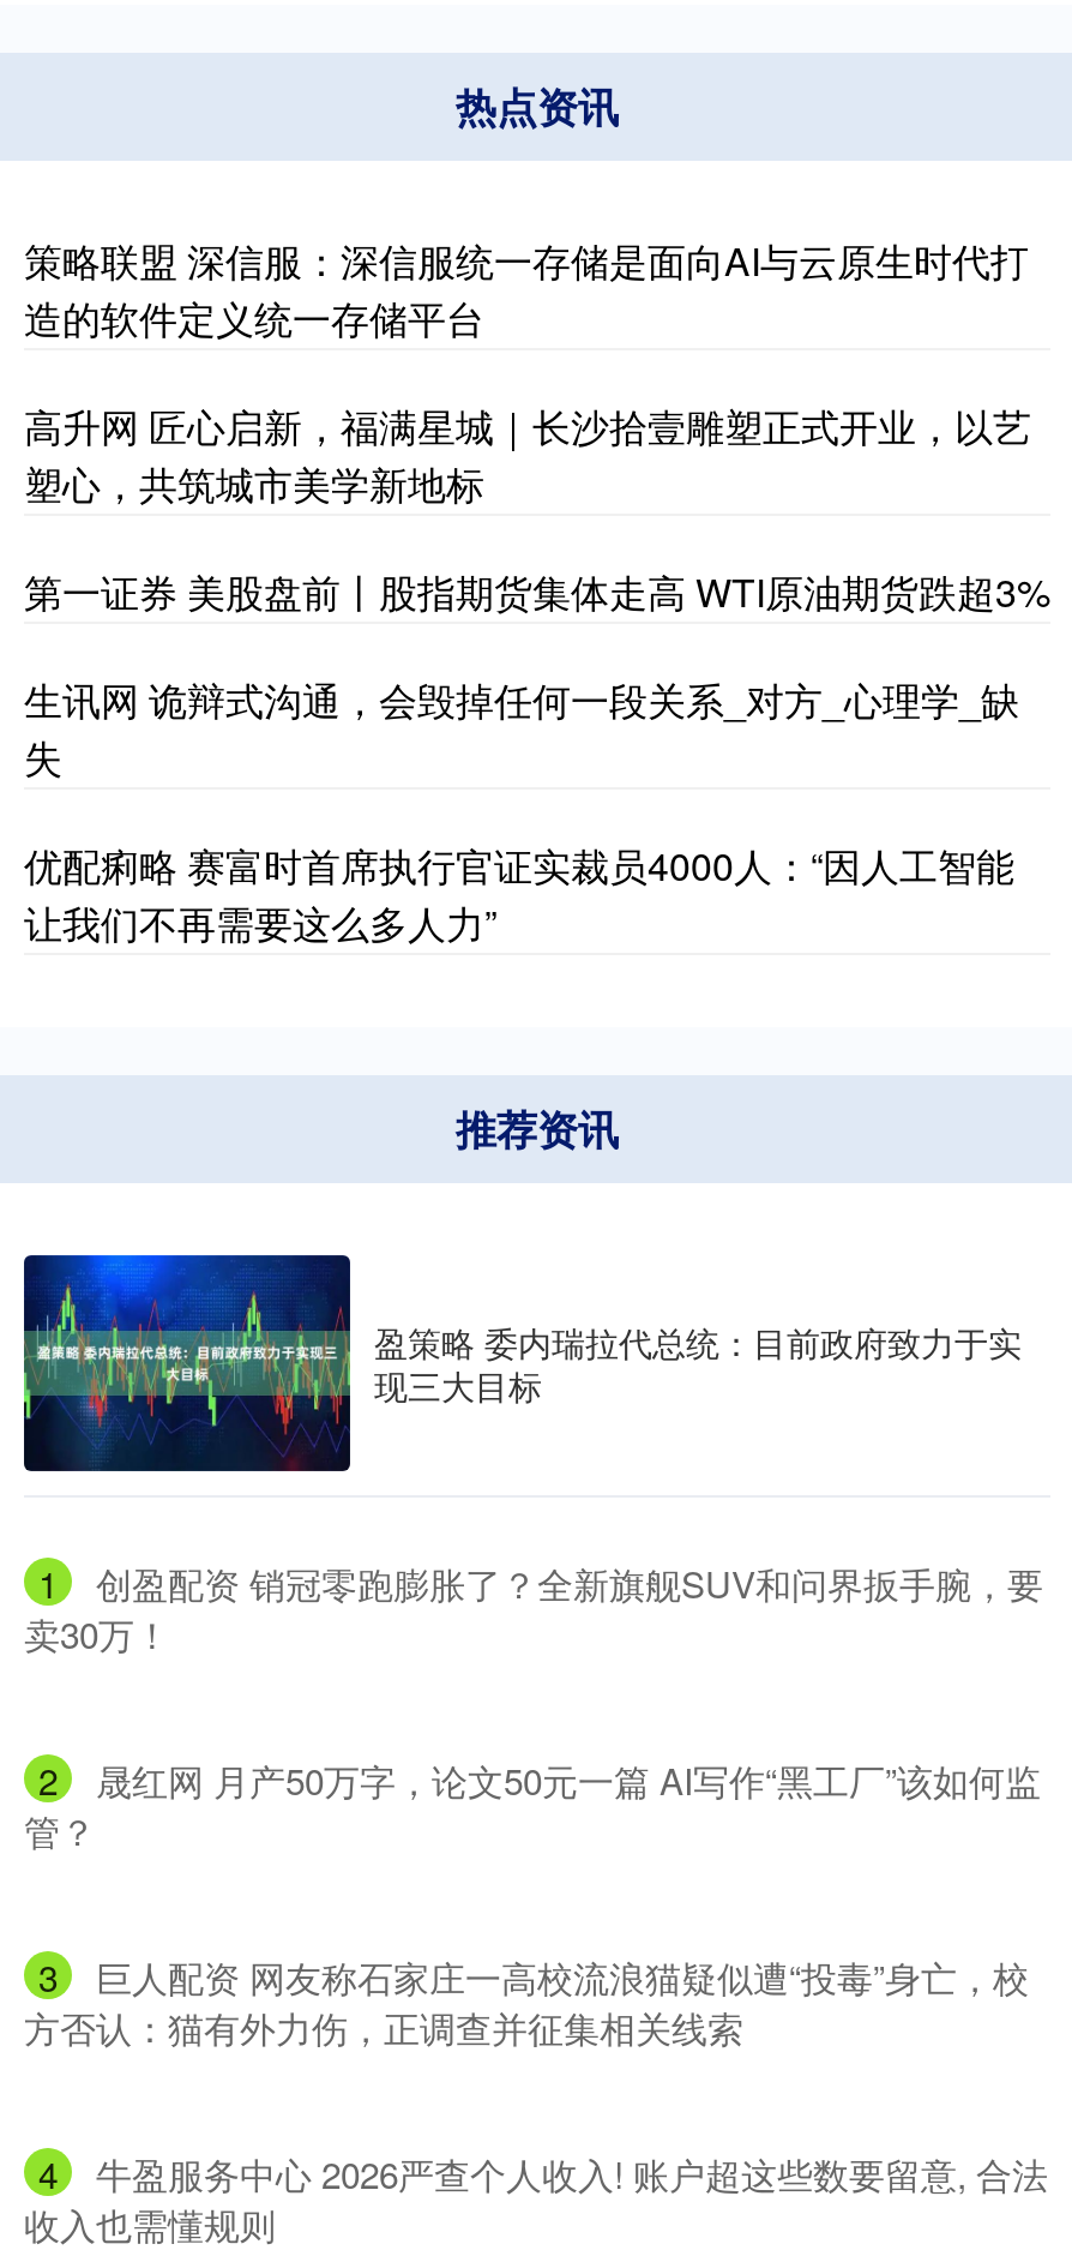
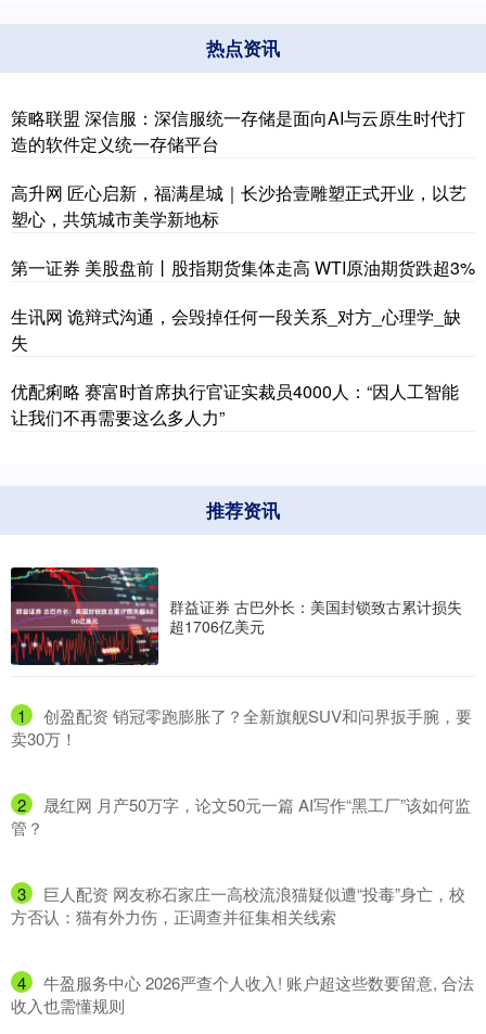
[22,1253,1022,1474] [image] | 盈策略 委内瑞拉代总统：目前政府致力于实 | 现三大目标 -> [10,566,462,666] [image] | 群益证券 古巴外长：美国封锁致古累计损失 | 超1706亿美元

